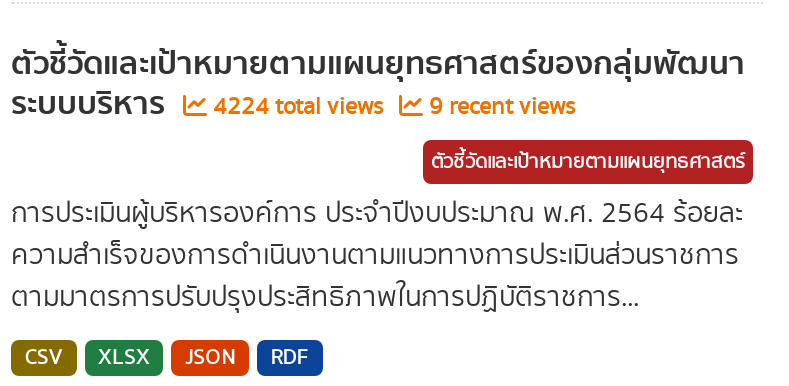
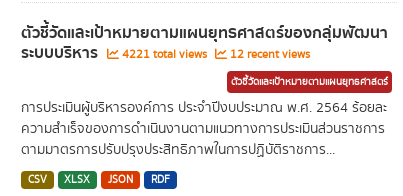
[207,90,389,124] 4224 total views -> [119,46,210,63] 4221 total views
[423,90,575,124] 9 recent views -> [227,46,310,63] 12 recent views

